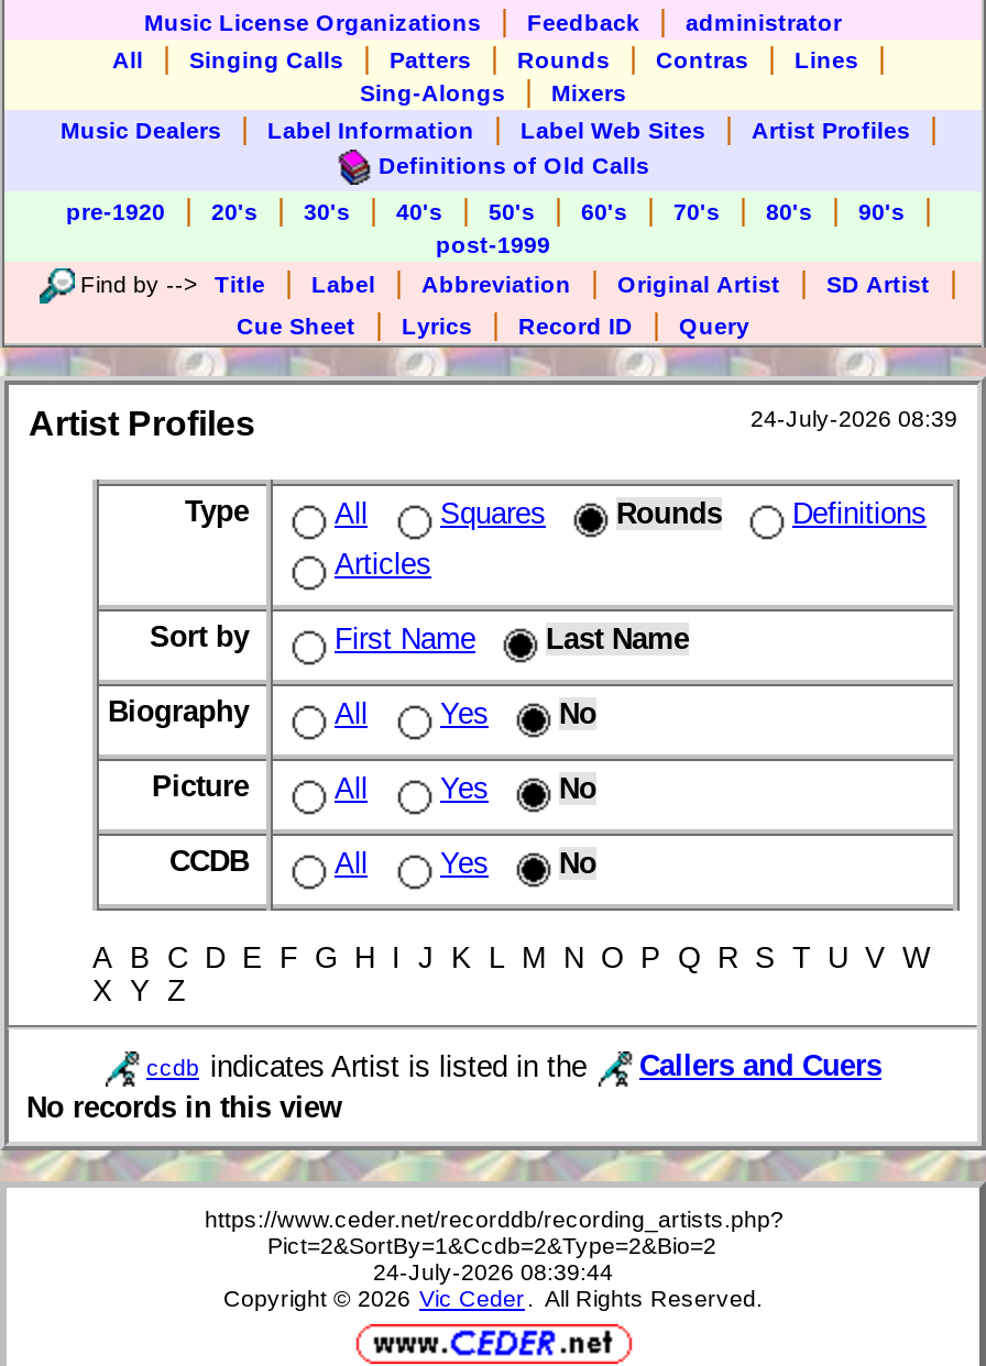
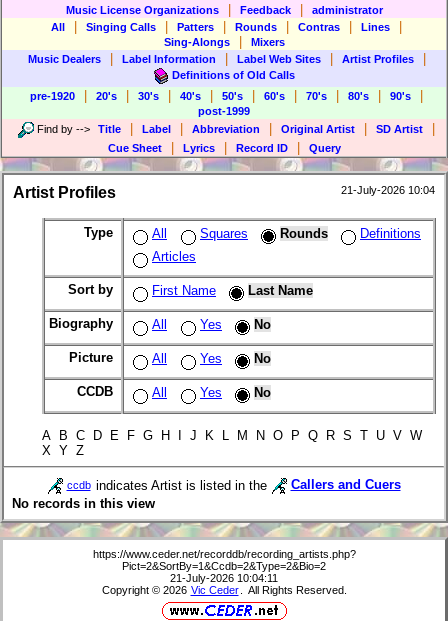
[751,405,957,432] 24-July-2026 08:39 -> [341,184,435,196] 21-July-2026 10:04
[373,1258,613,1284] 24-July-2026 08:39:44 -> [170,572,278,584] 21-July-2026 10:04:11

